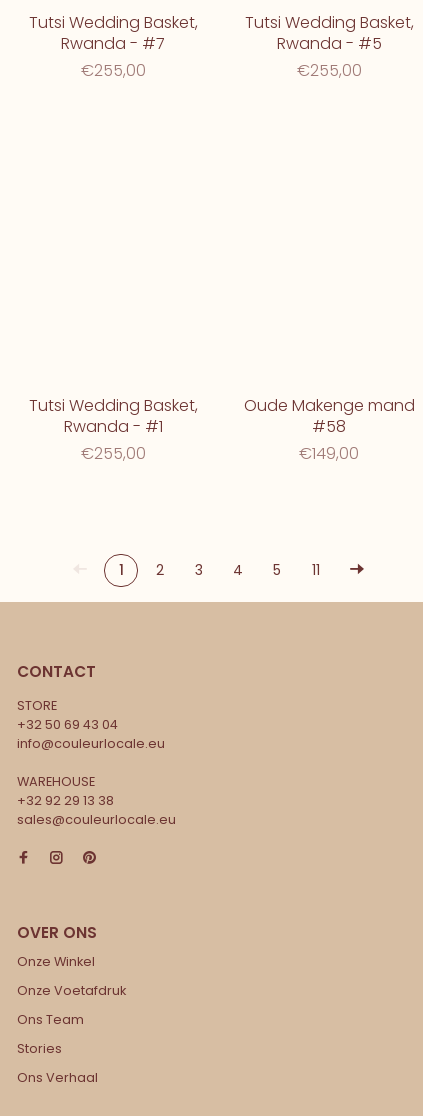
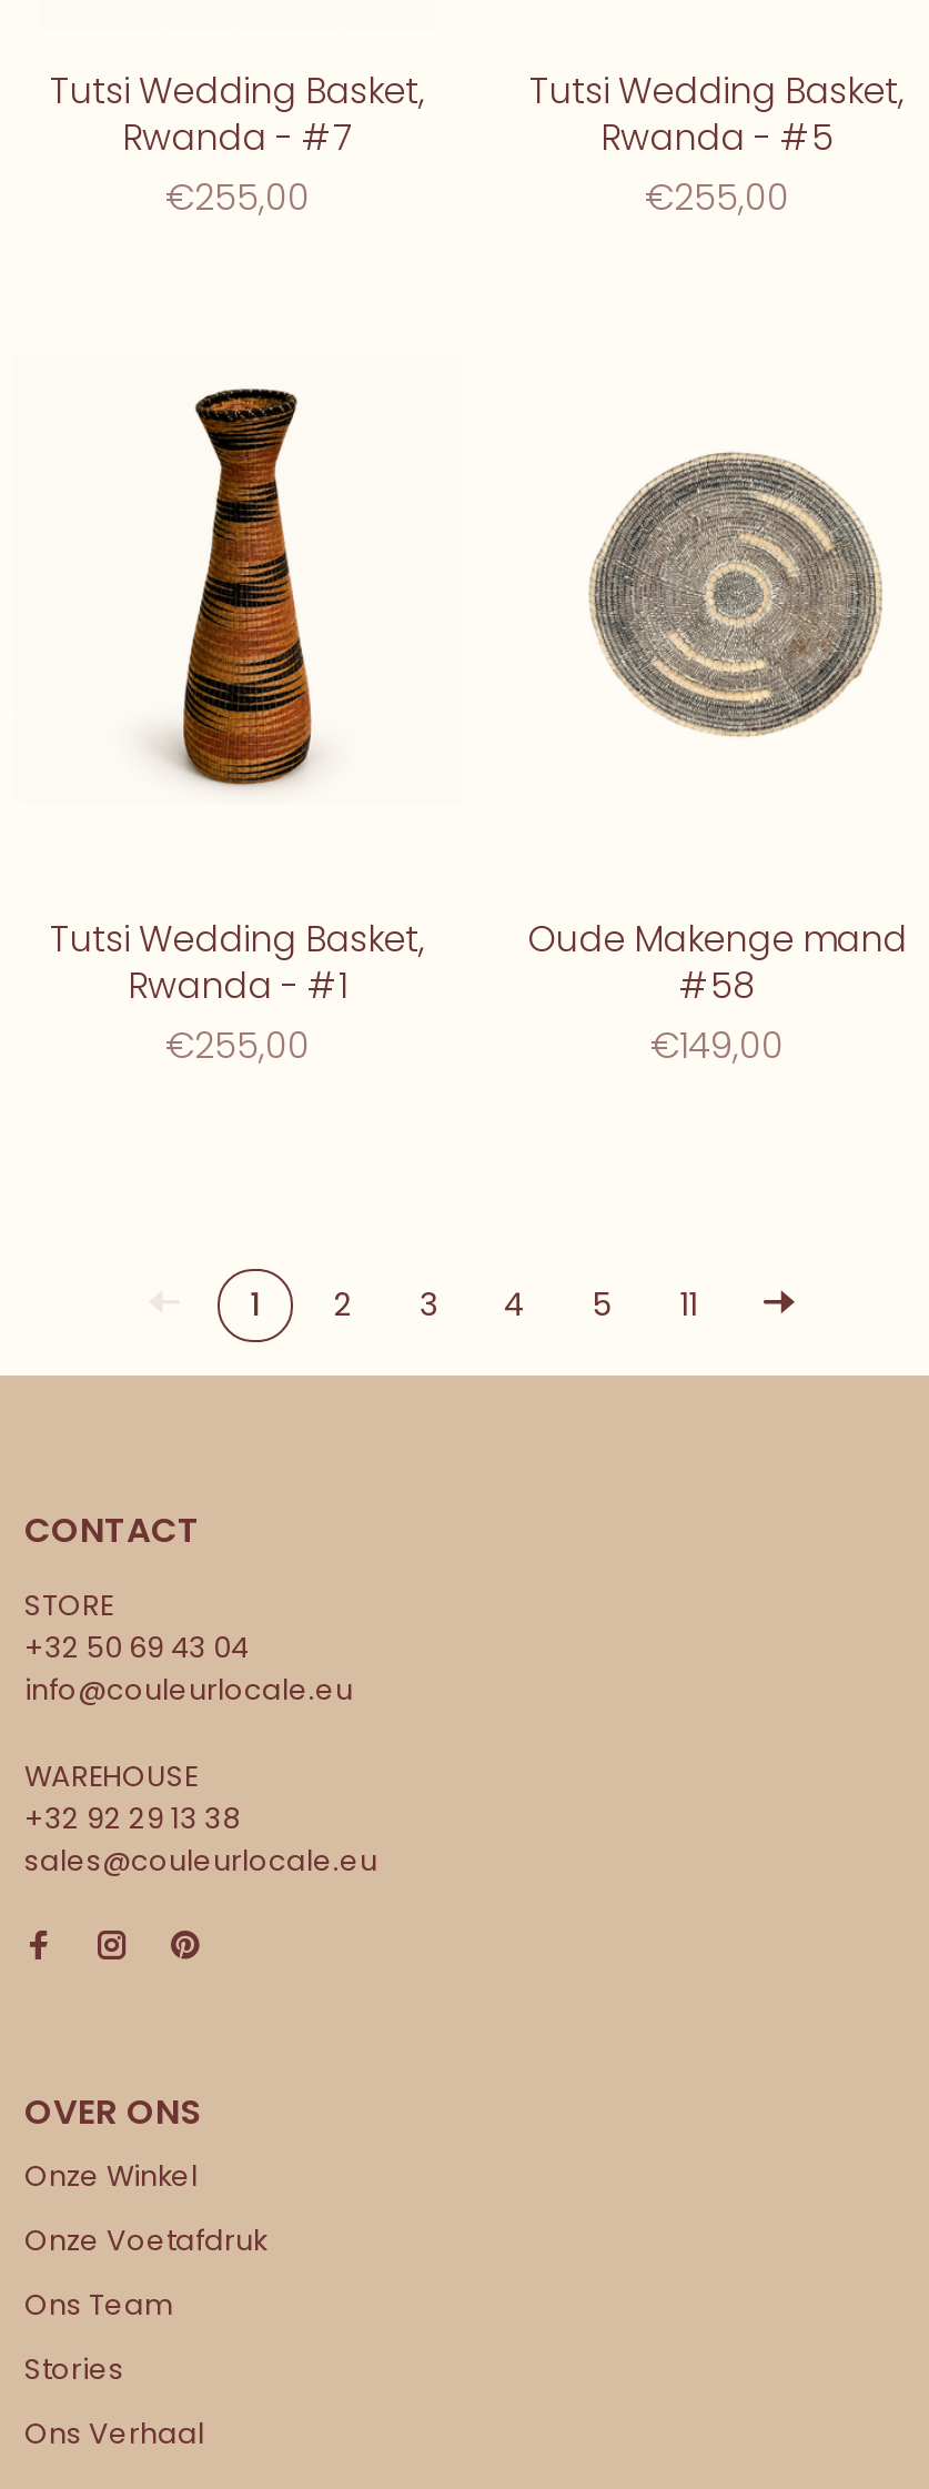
none -> [155,387,315,789] [image]
none -> [588,450,883,738] [image]

